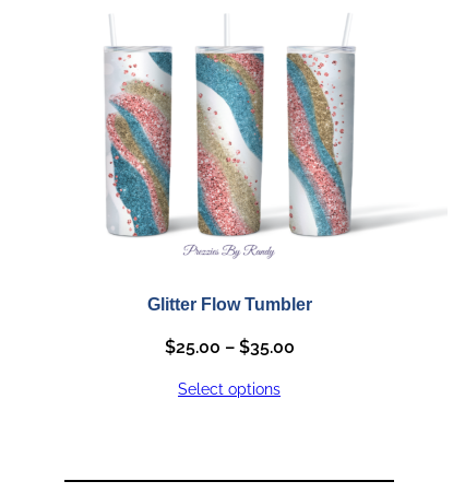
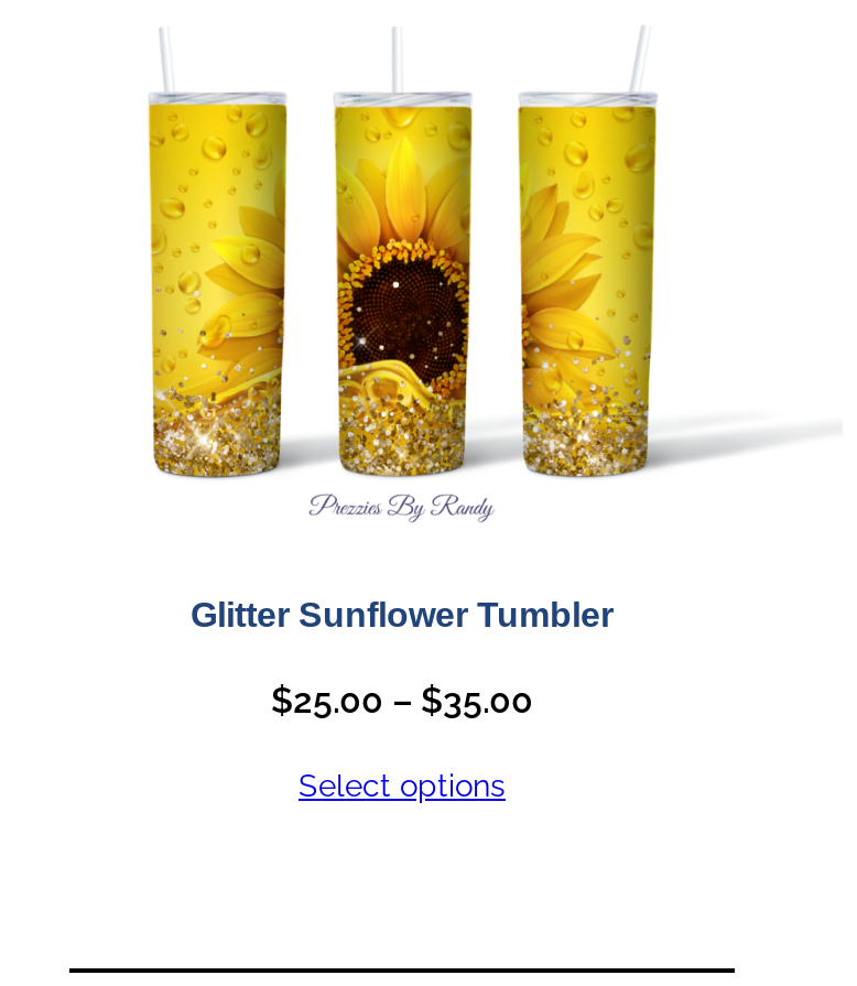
[104,51,174,237] [image] -> [147,101,288,478] [image]
[194,52,265,237] [image] -> [334,104,473,476] [image]
[286,52,356,237] [image] -> [517,104,658,478] [image]
[147,294,312,314] Glitter Flow Tumbler -> [191,594,614,633] Glitter Sunflower Tumbler

